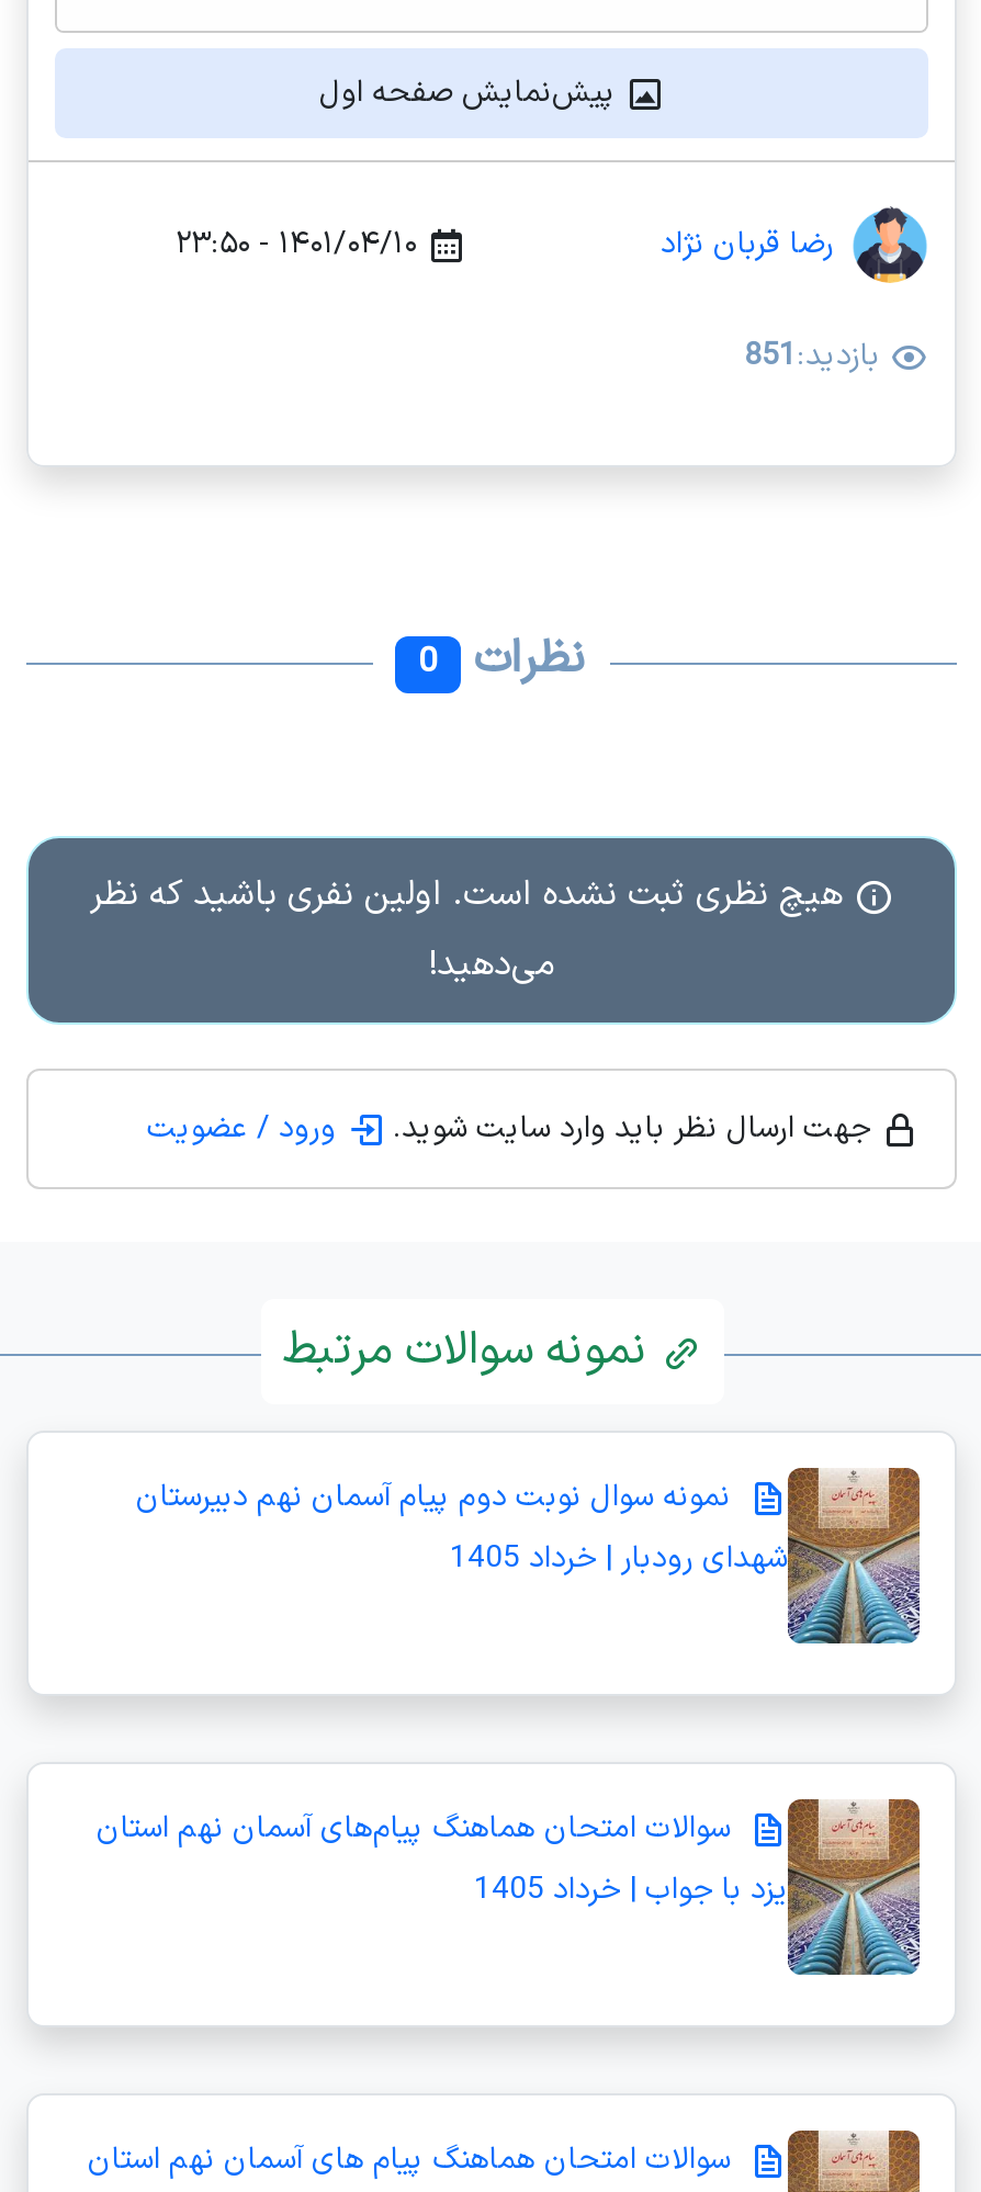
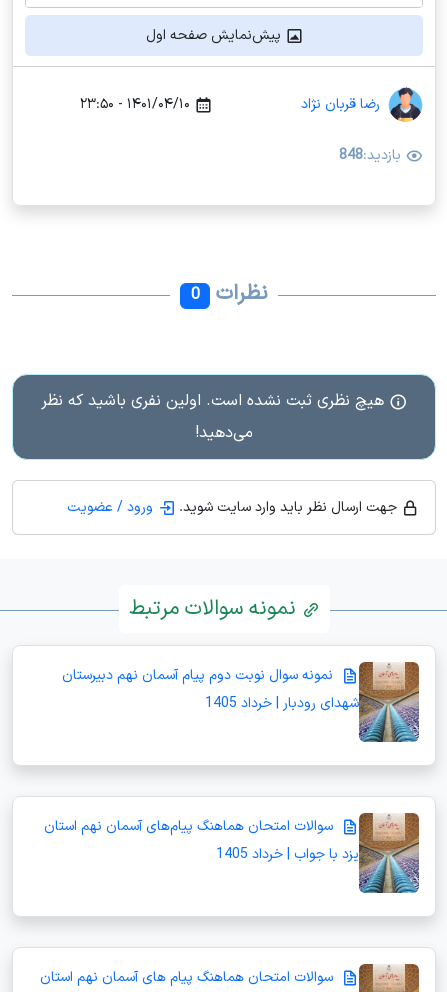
[744,334,880,380] بازدید:851 -> [339,145,401,166] بازدید:848

